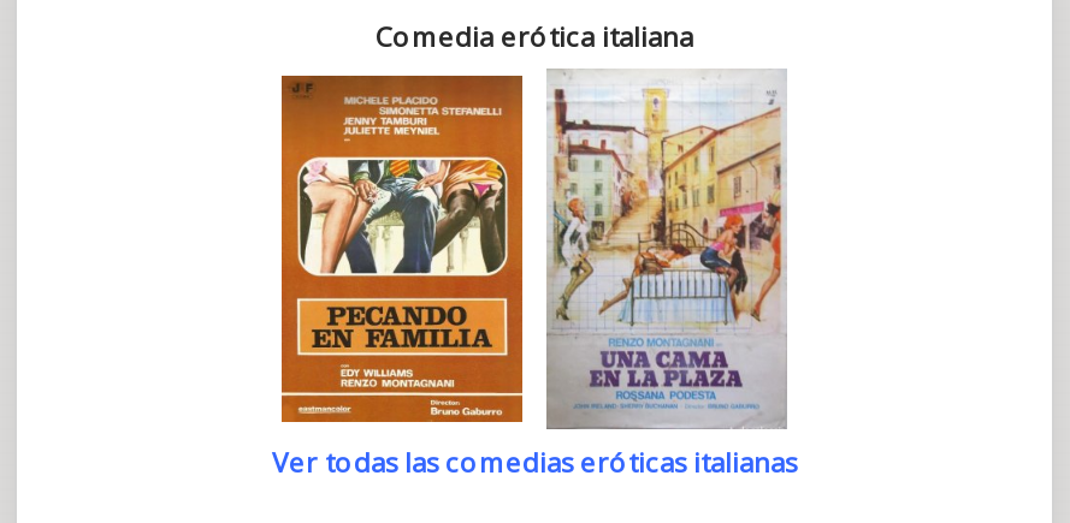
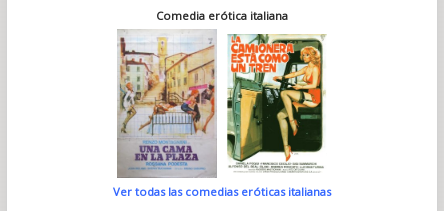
[279,71,525,427] [image] -> [117,29,217,179] [image]
[544,69,787,432] [image] -> [227,30,326,179] [image]

